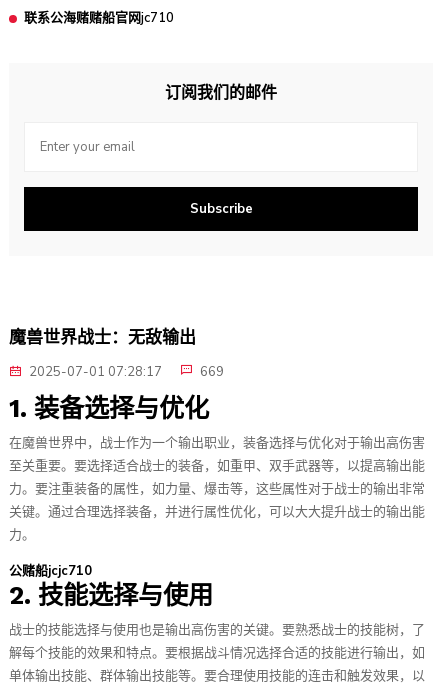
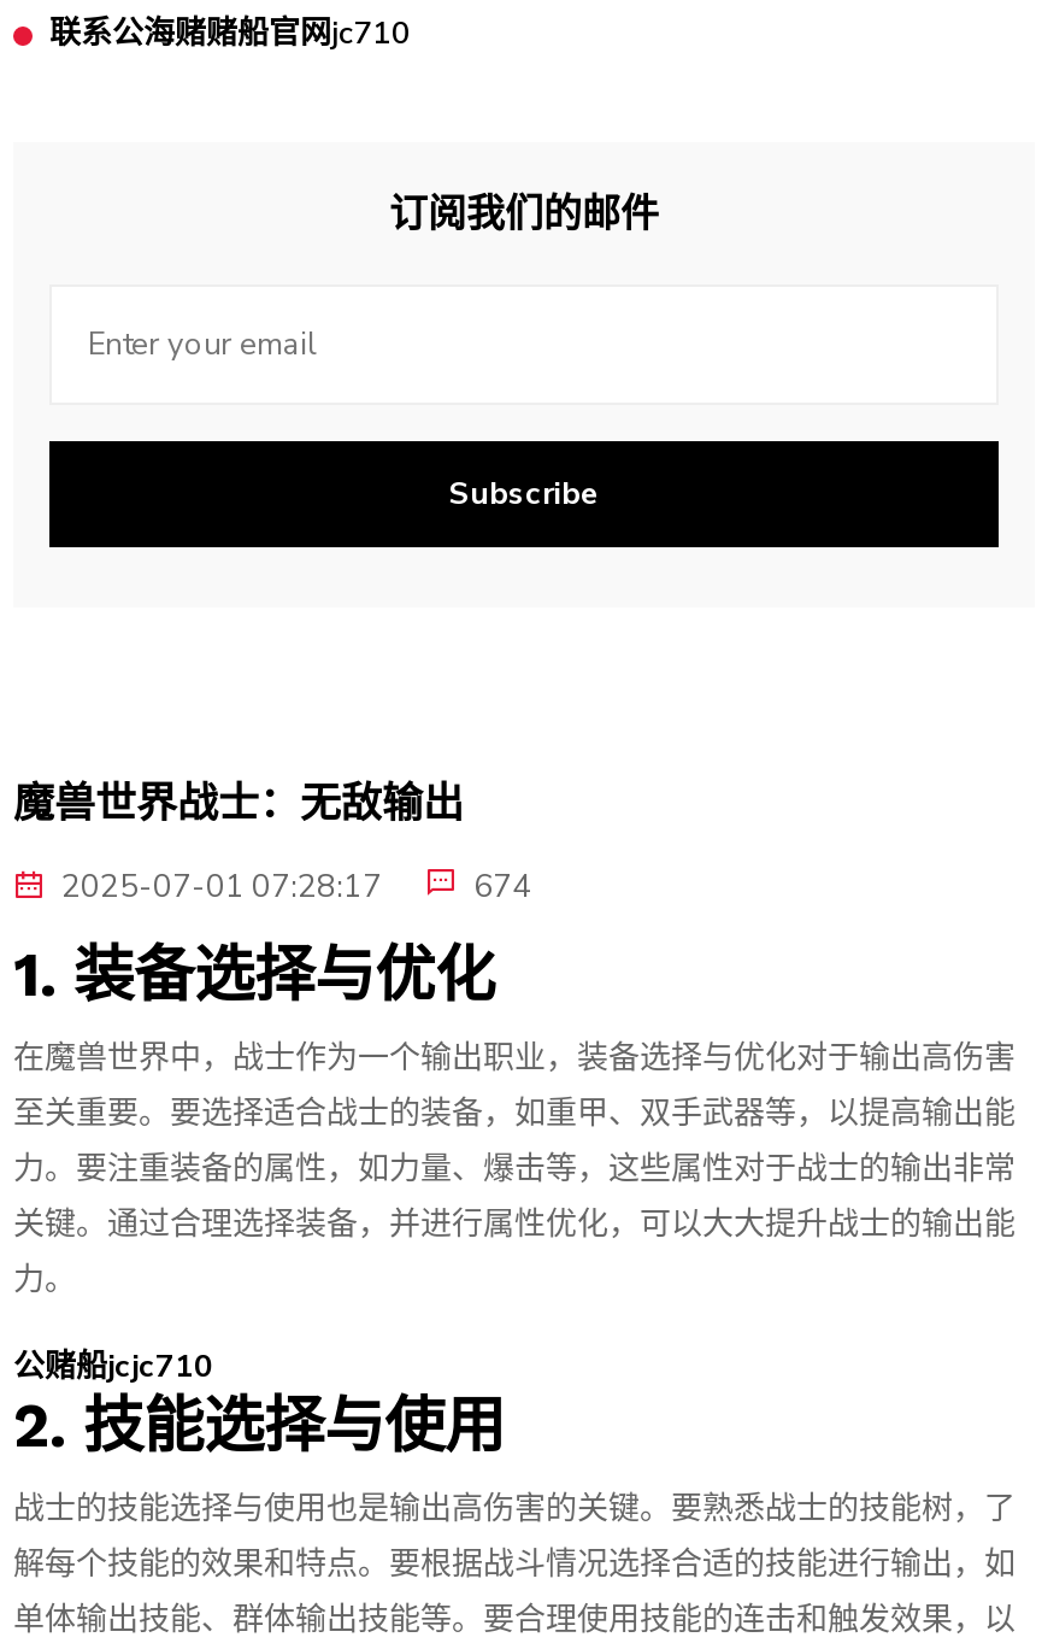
[200,363,224,381] 669 -> [473,865,531,909] 674

